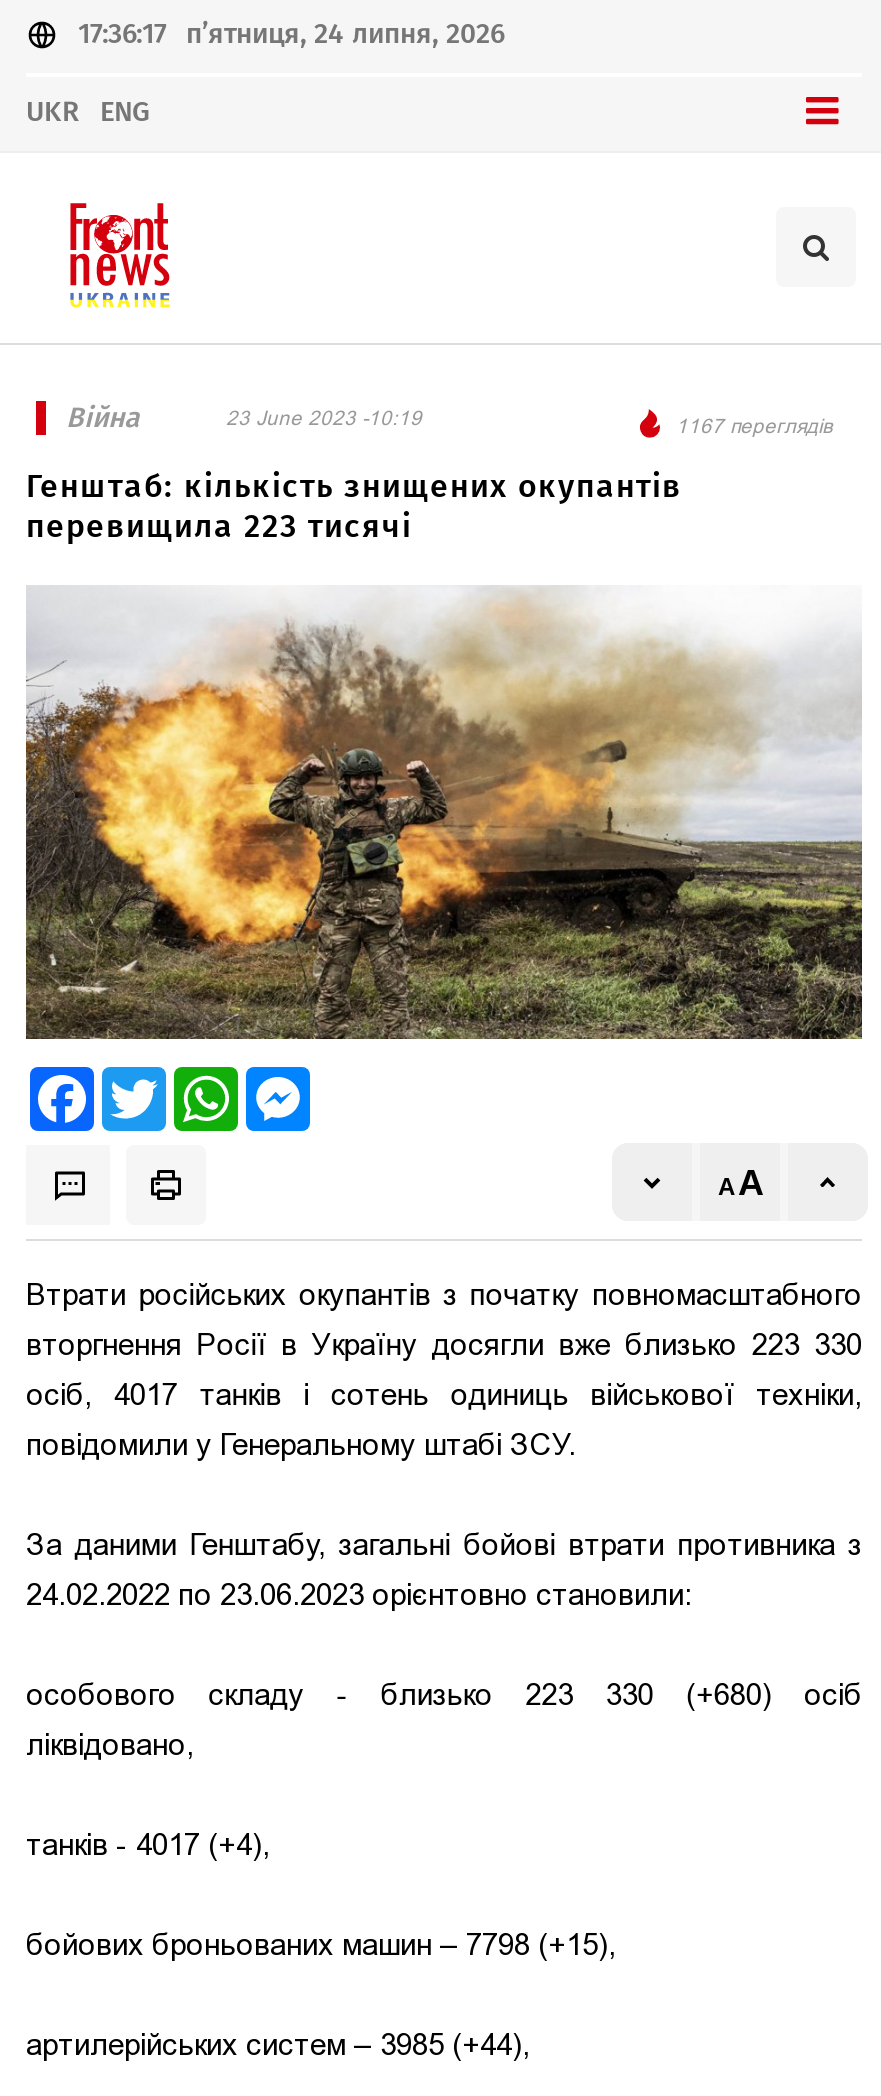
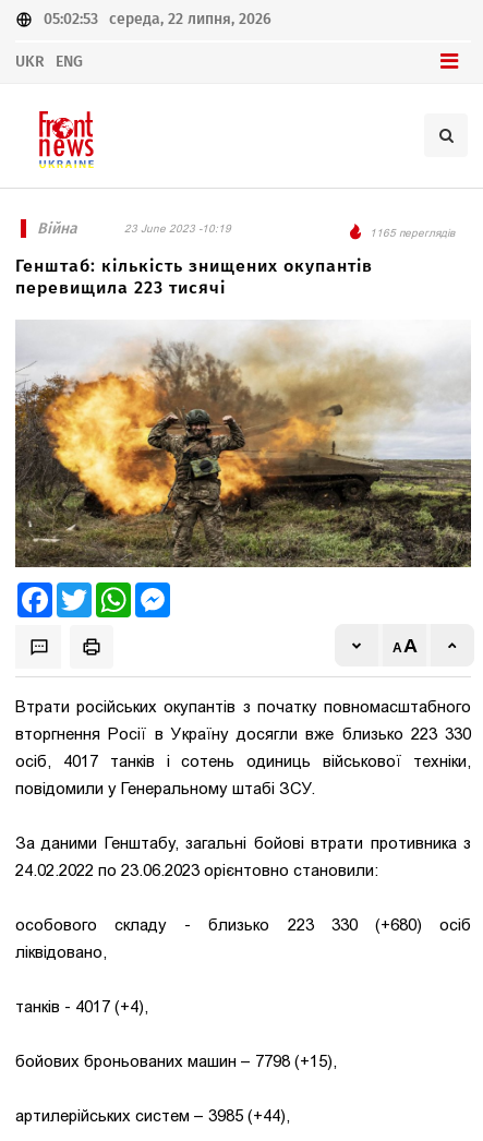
[78,17,506,51] 17:36:17 п’ятниця, 24 липня, 2026 -> [44,10,271,28] 05:02:53 середа, 22 липня, 2026
[676,413,832,439] 1167 переглядів -> [370,226,455,240] 1165 переглядів

